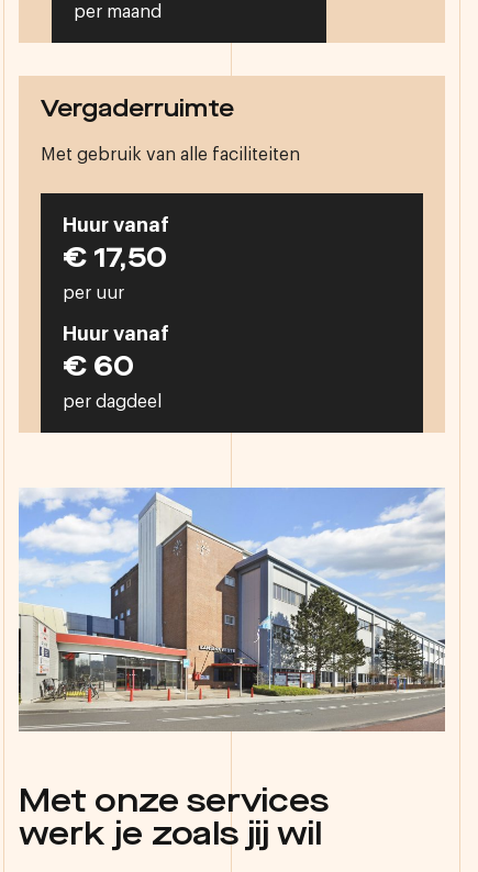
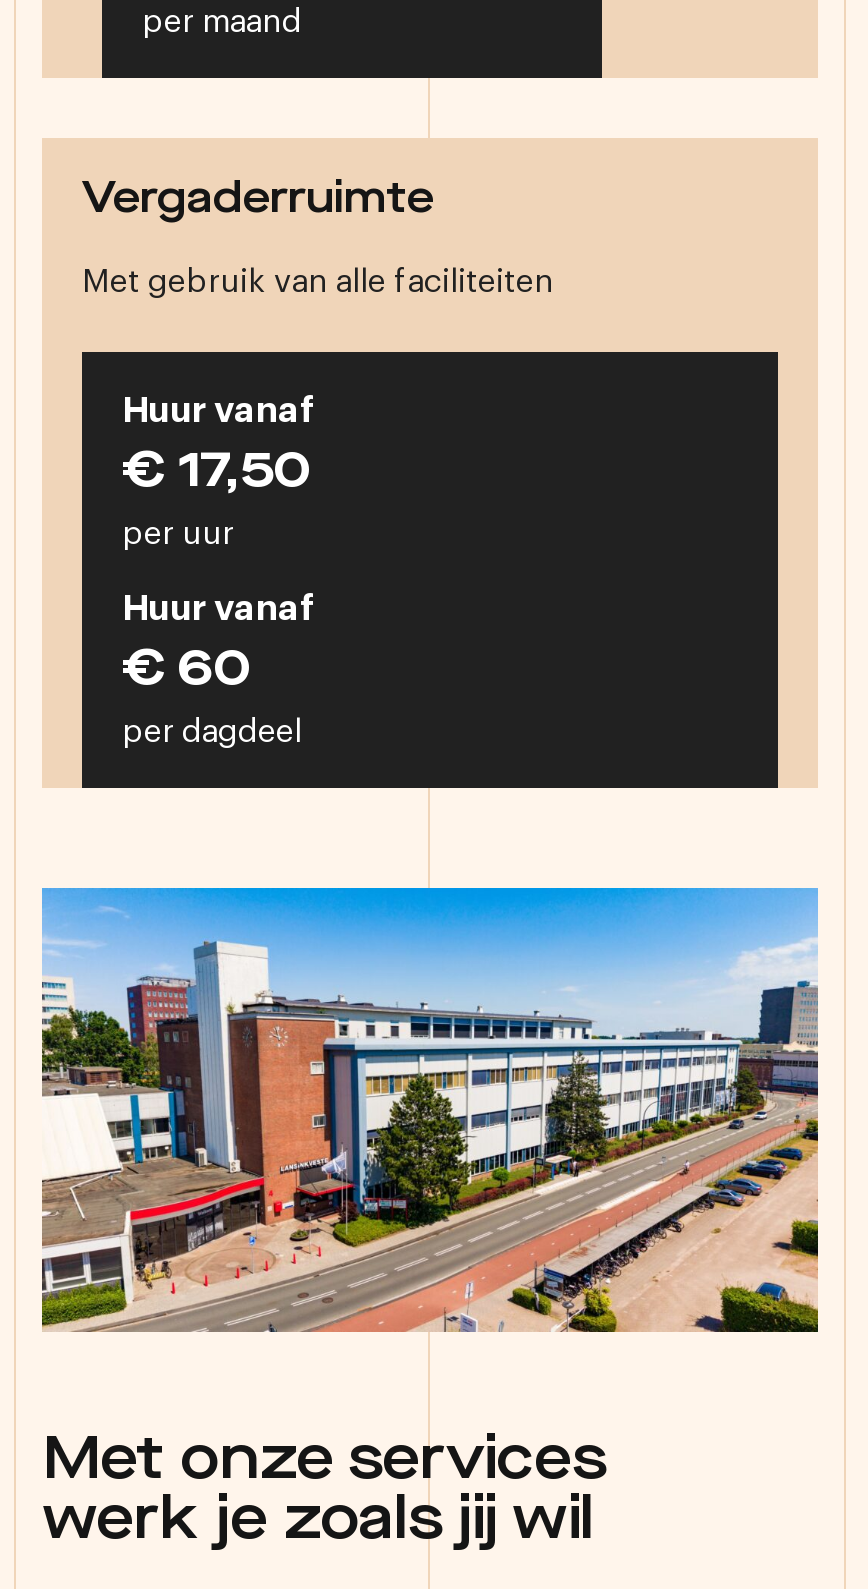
[18,488,446,731] [image] -> [40,886,820,1334] [image]

